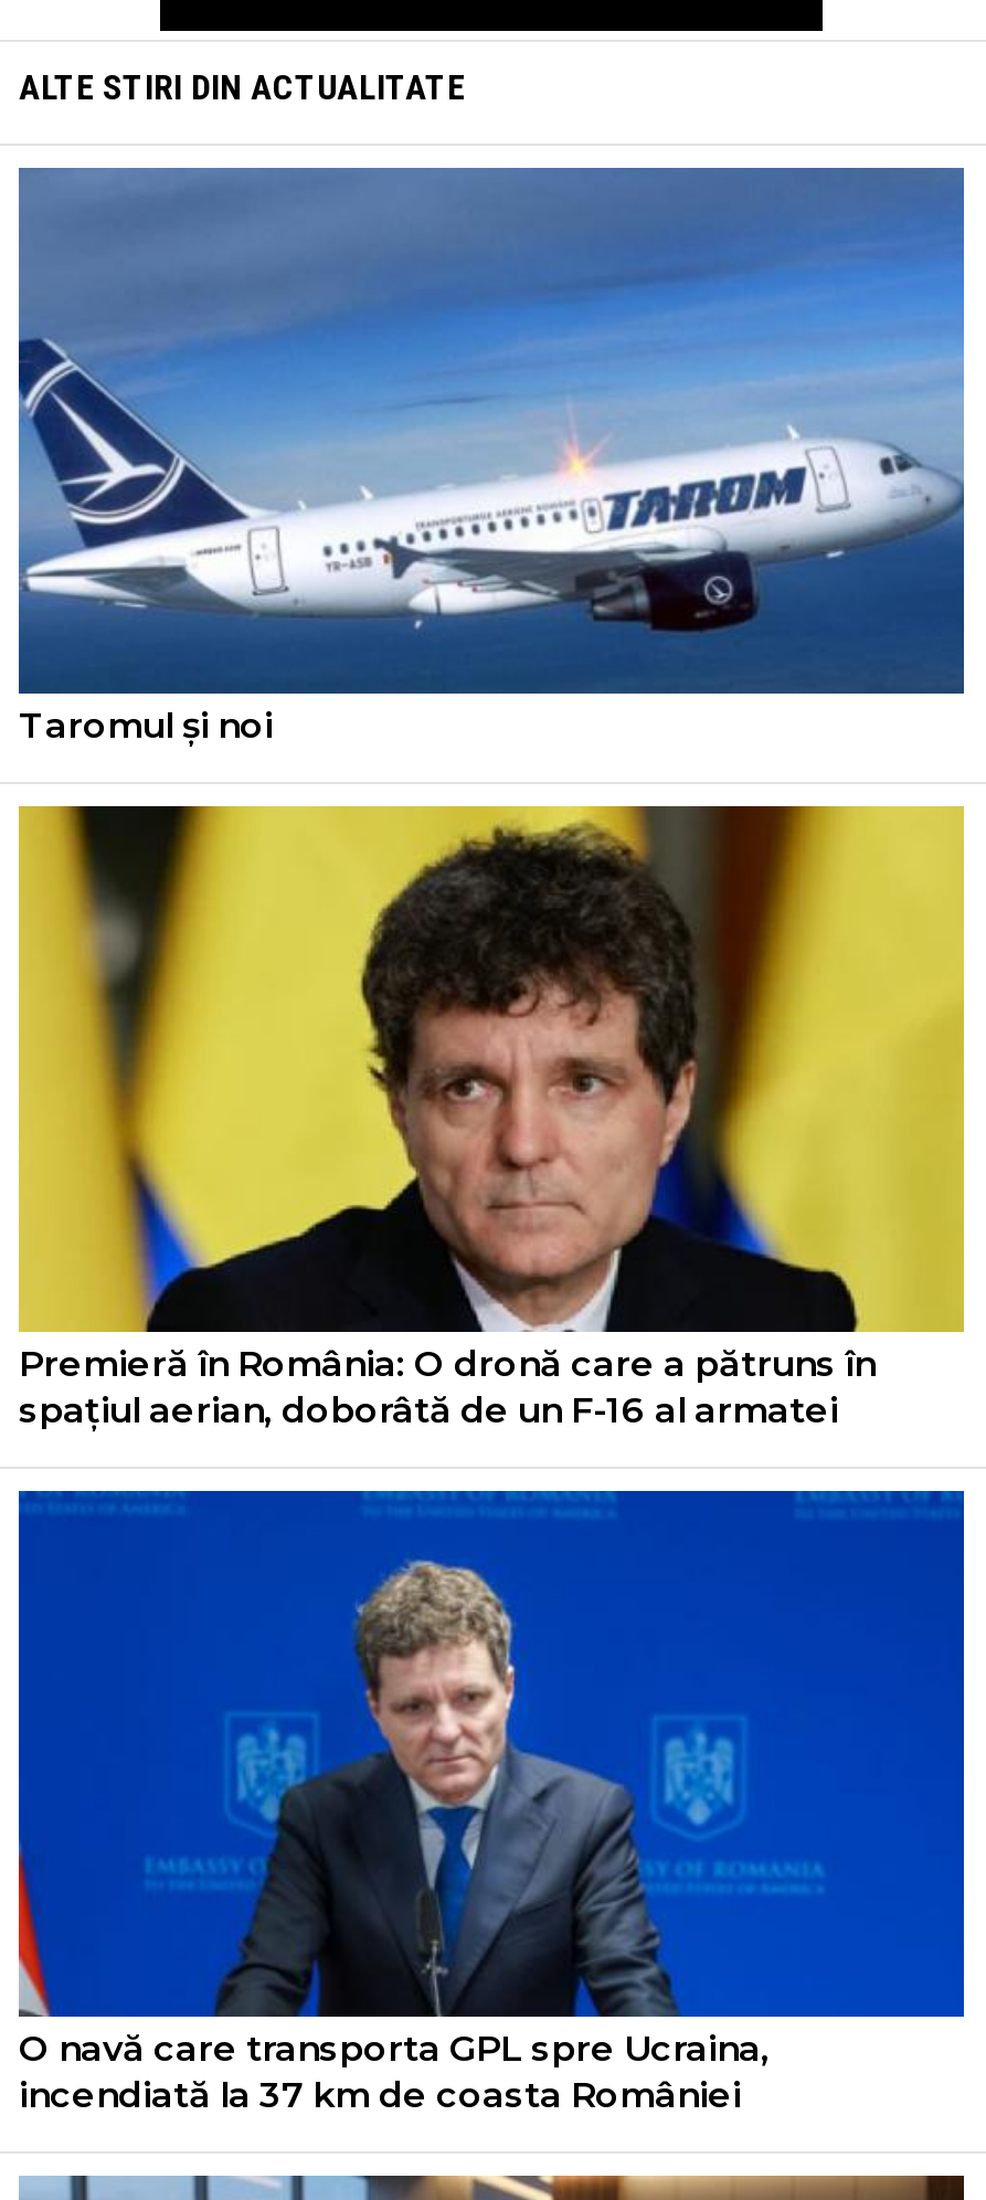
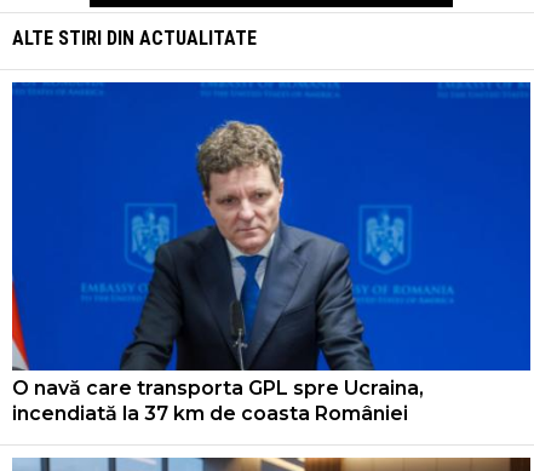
[17,168,966,746] [image] | Taromul și noi -> none
[17,804,966,1430] [image] | Premieră în România: O dronă care a pătruns în | spațiul aerian, doborâtă de un F-16 al armatei -> none

